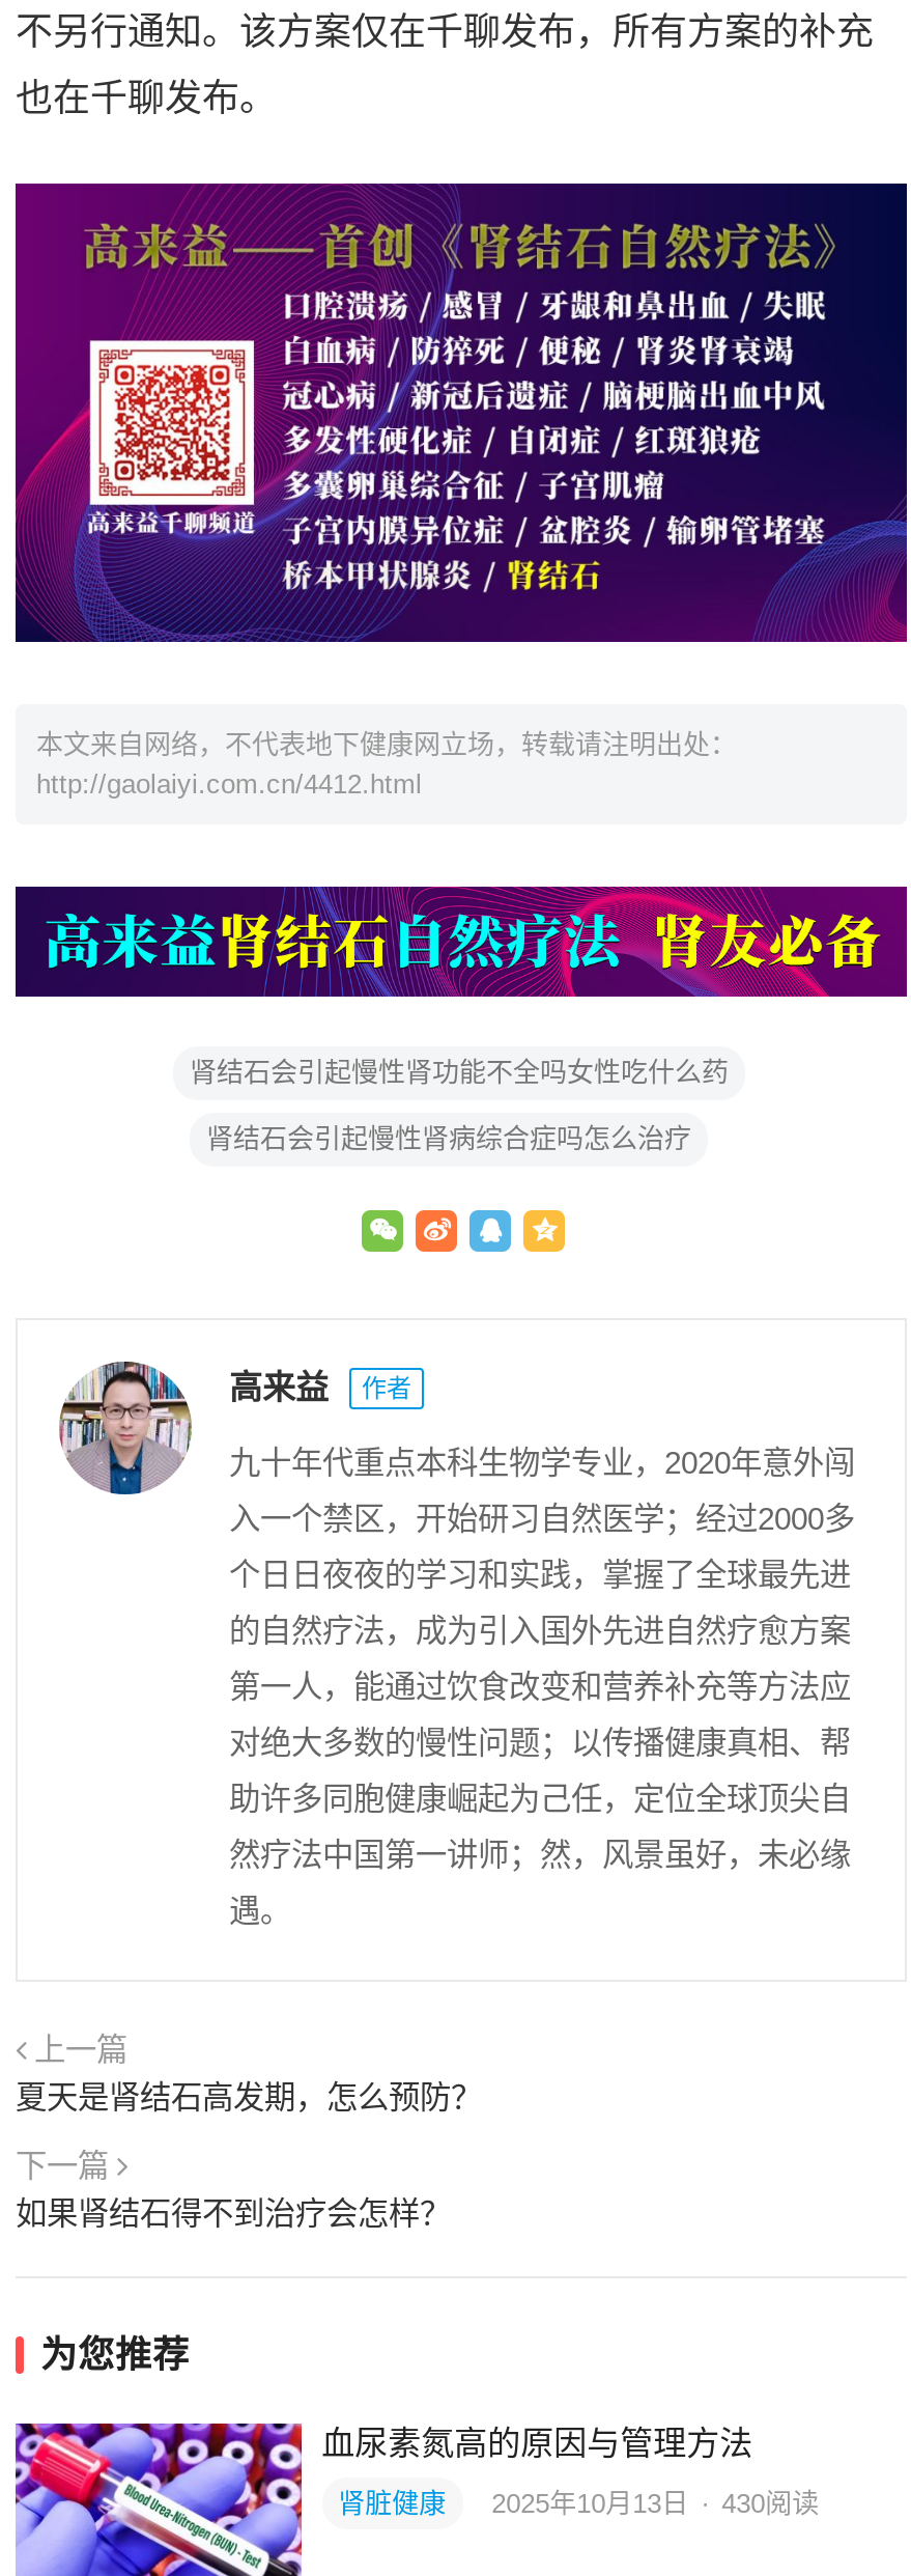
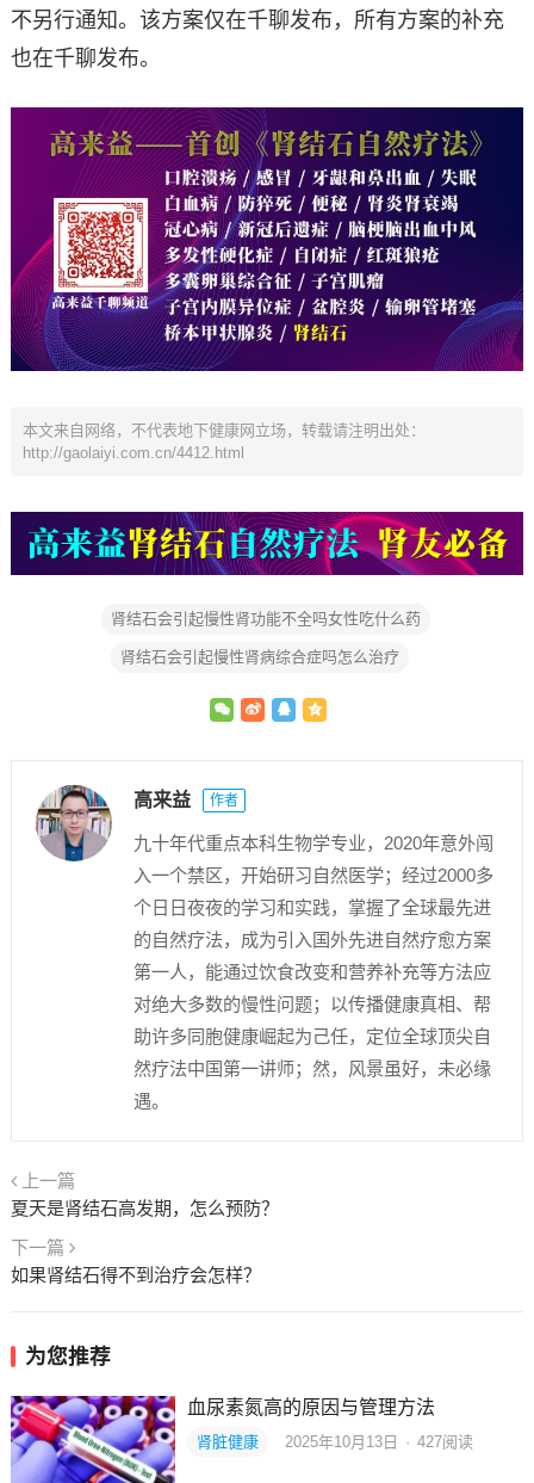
[338,2488,819,2520] 肾脏健康 2025年10月13日 · 430阅读 -> [196,1433,473,1451] 肾脏健康 2025年10月13日 · 427阅读

